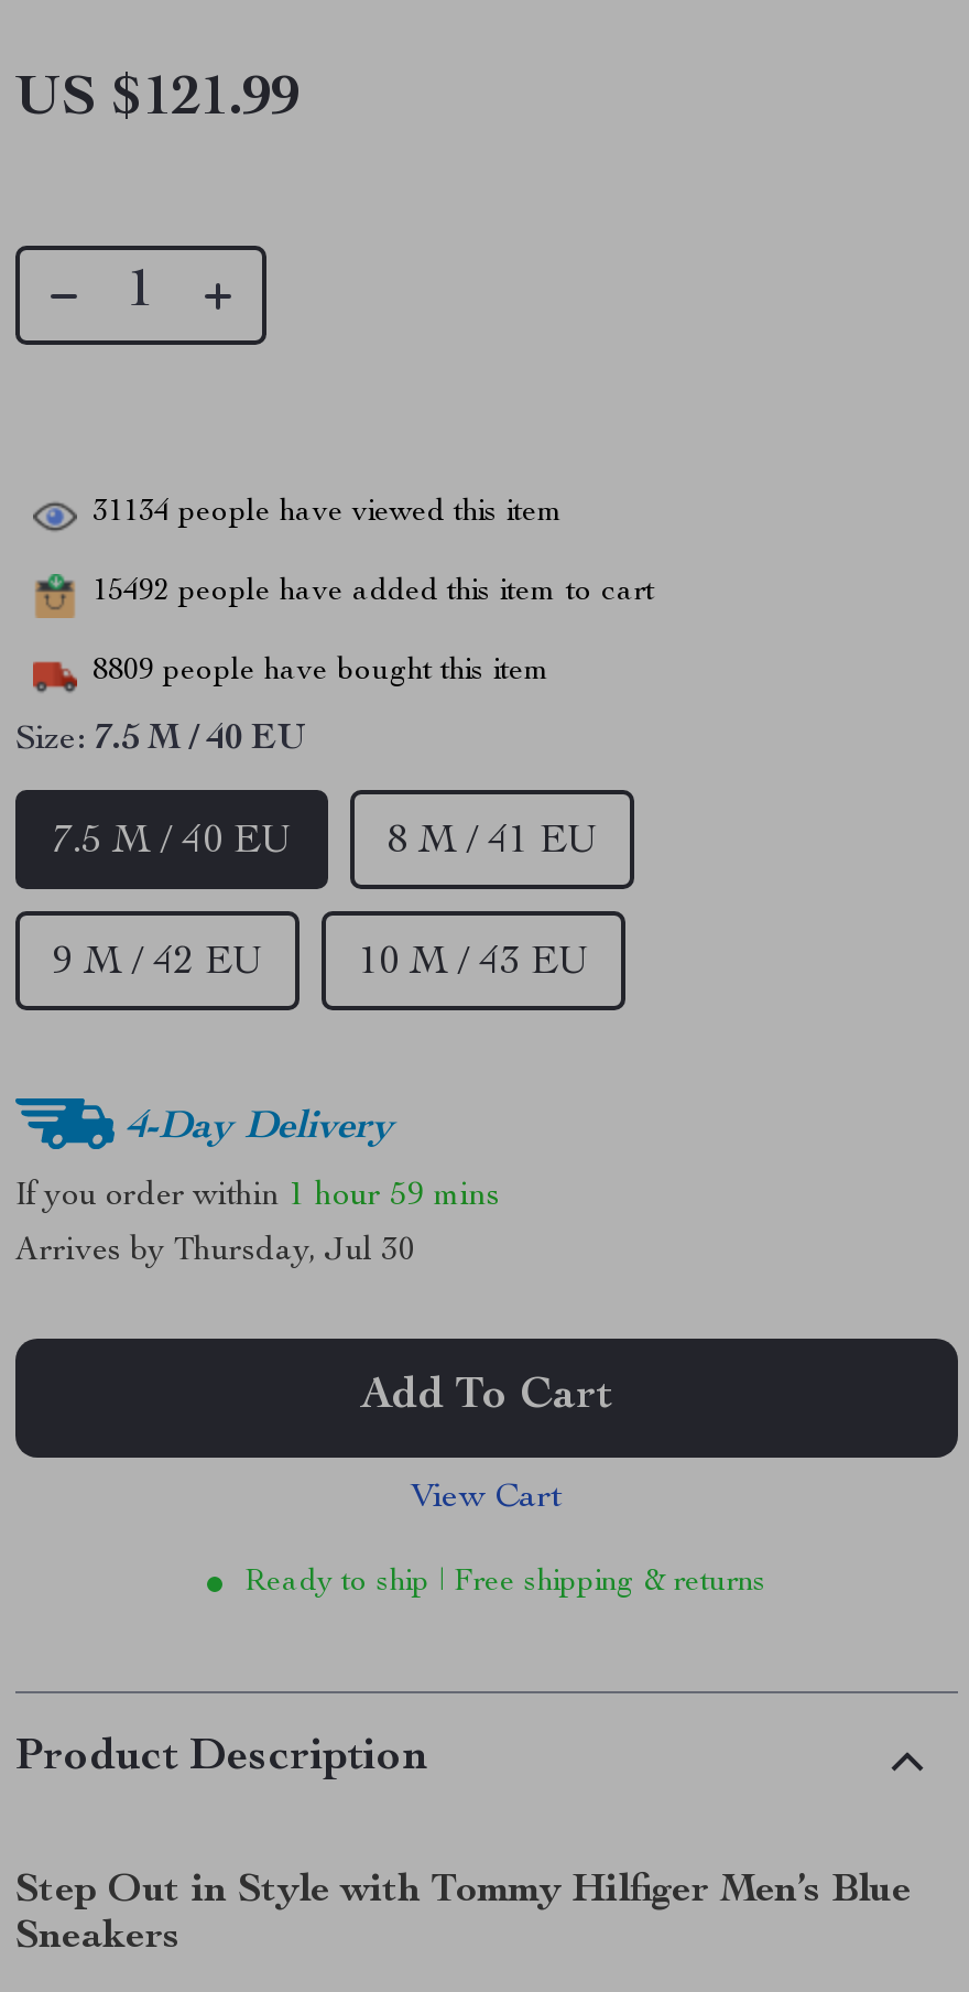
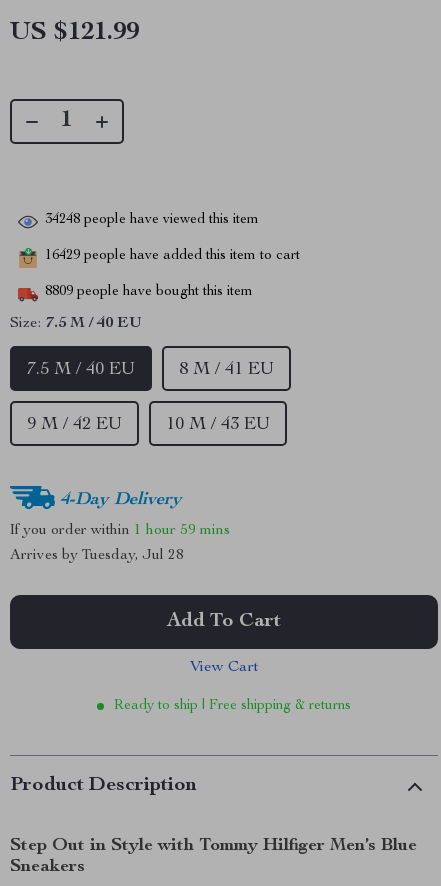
[92,498,564,528] 31134 people have viewed this item -> [45,213,259,227] 34248 people have viewed this item
[92,577,654,608] 15492 people have added this item to cart -> [45,249,300,263] 16429 people have added this item to cart
[15,1235,416,1268] Arrives by Thursday, Jul 30 -> [10,548,184,563] Arrives by Tuesday, Jul 28

